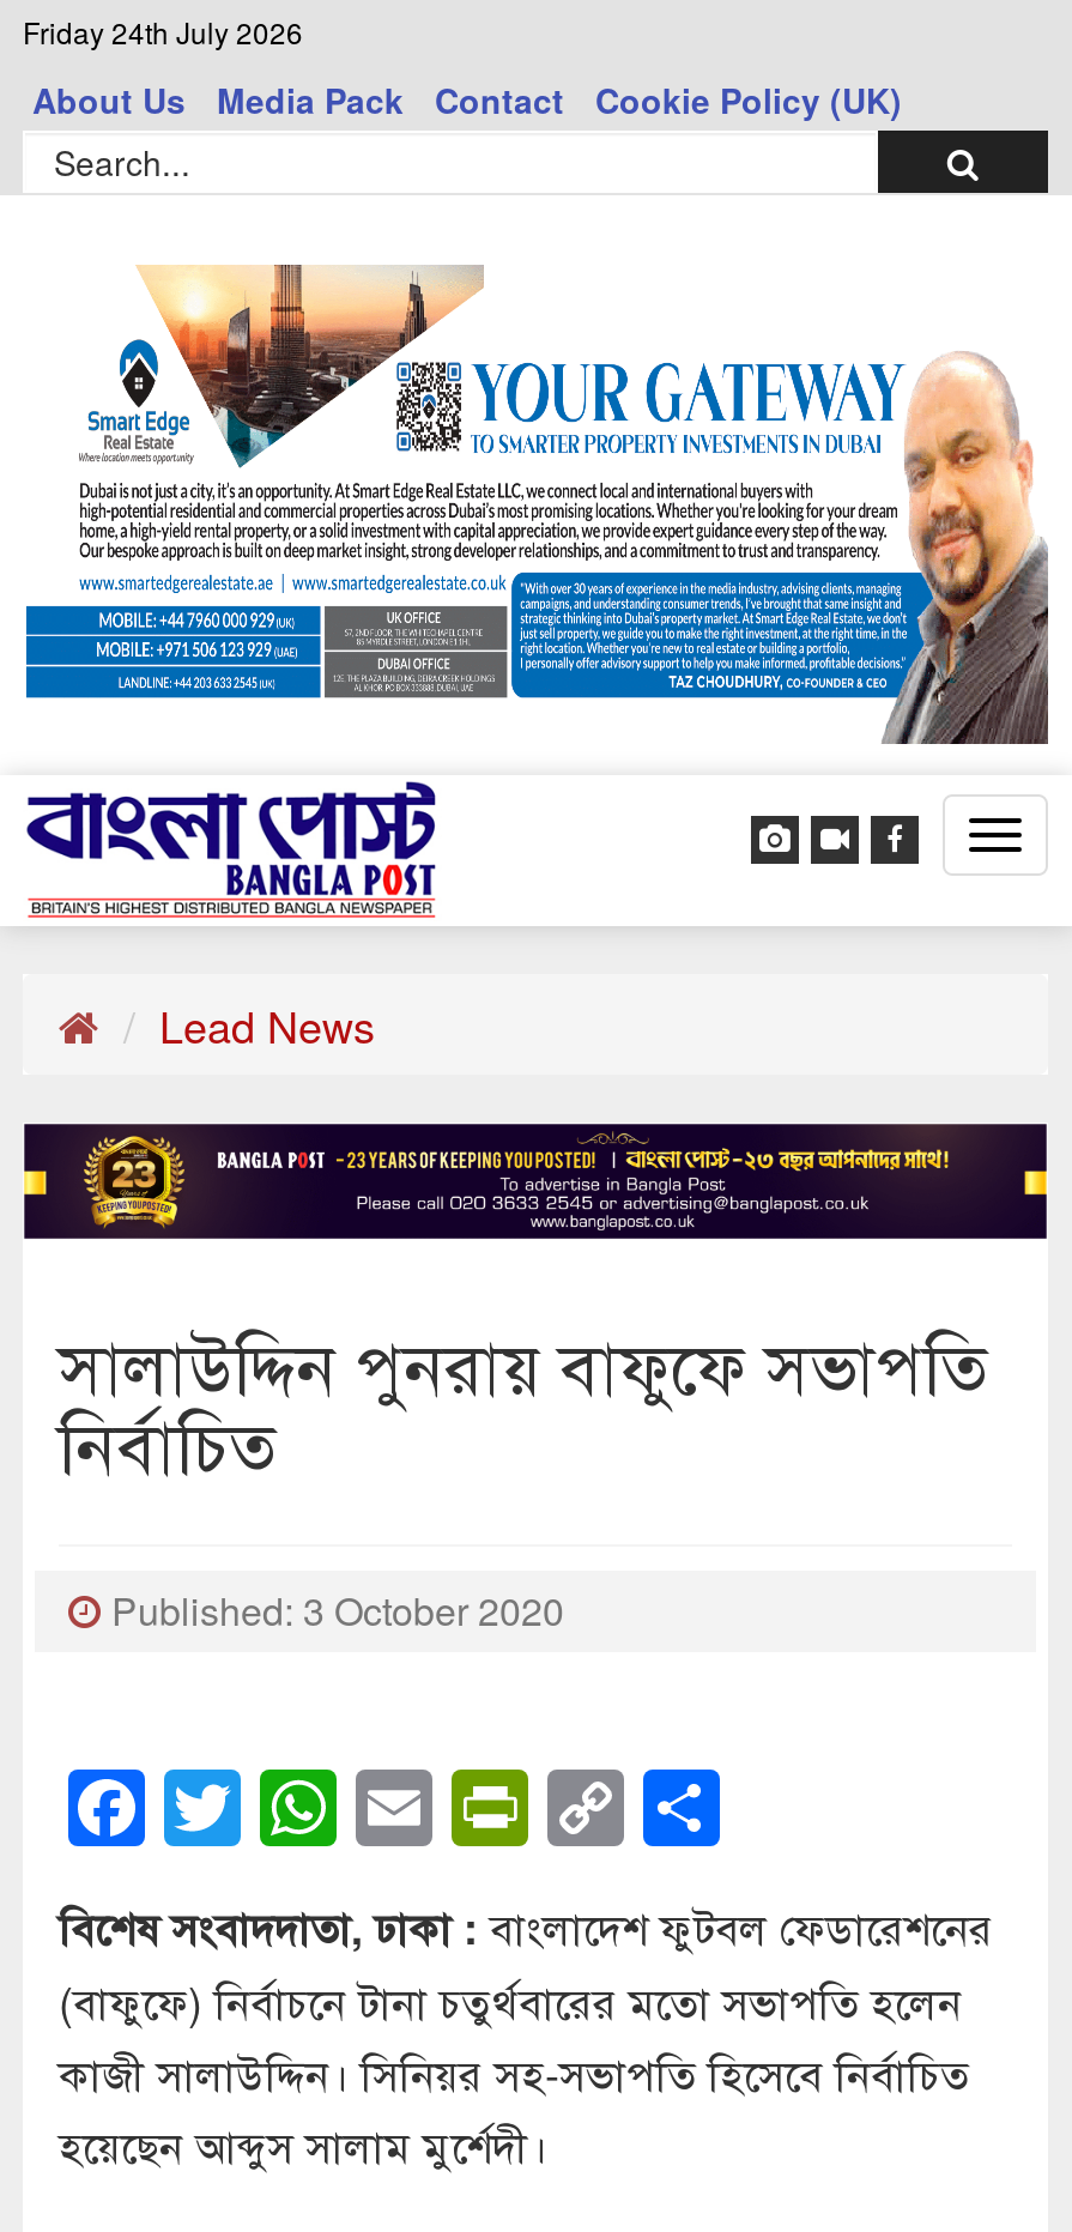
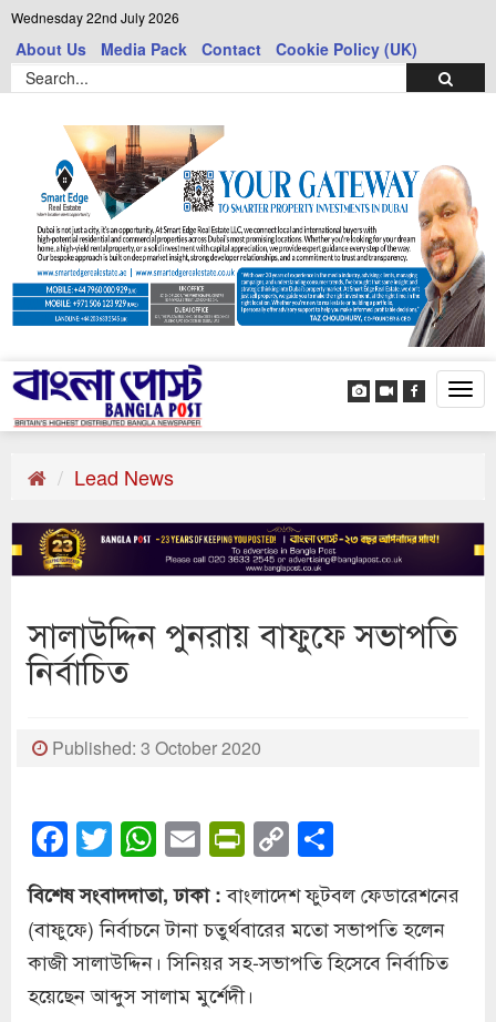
[23,11,303,52] Friday 24th July 2026 -> [11,8,179,27] Wednesday 22nd July 2026

